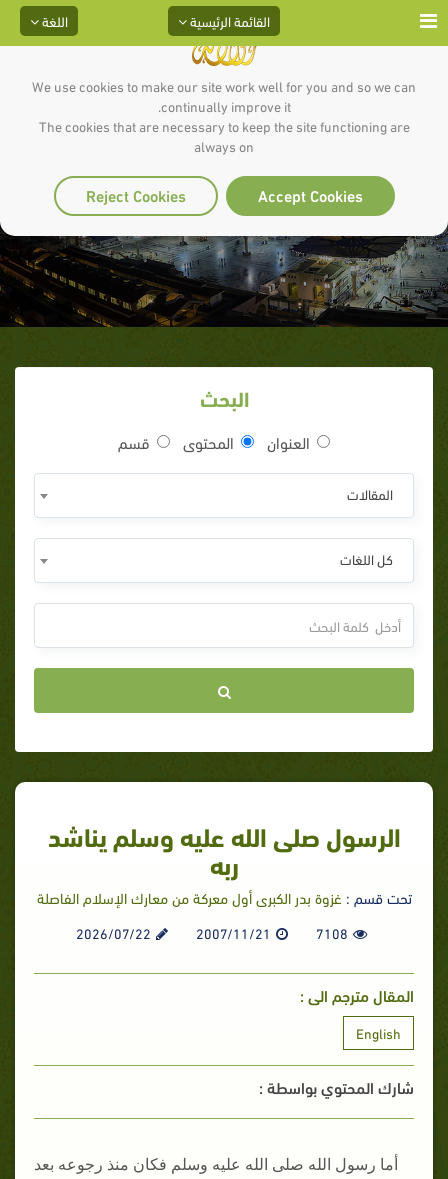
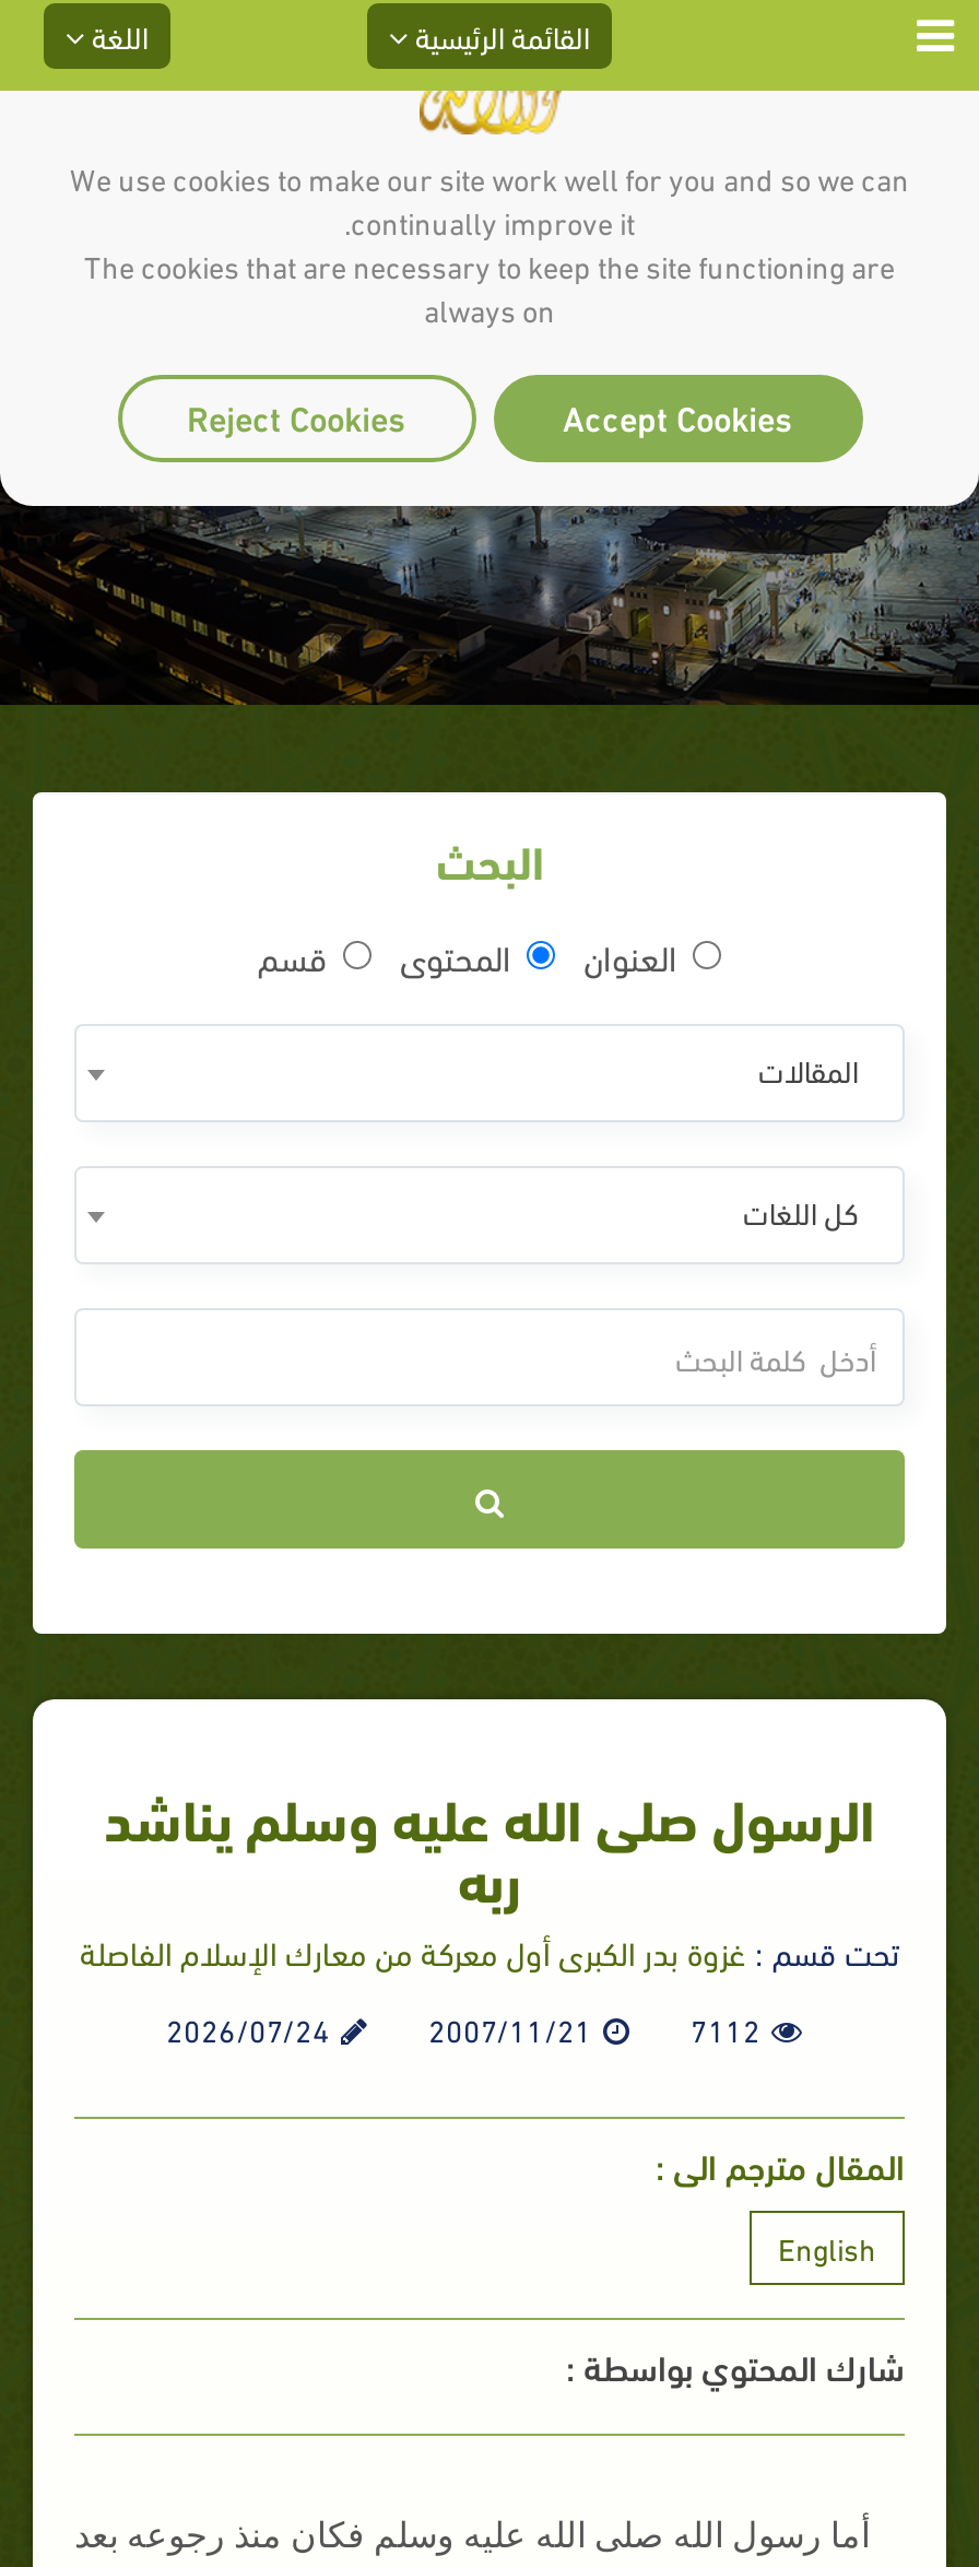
[76,922,151,943] 2026/07/22 -> [166,2005,330,2051] 2026/07/24
[316,922,348,943] 7108 -> [691,2005,760,2051] 7112

